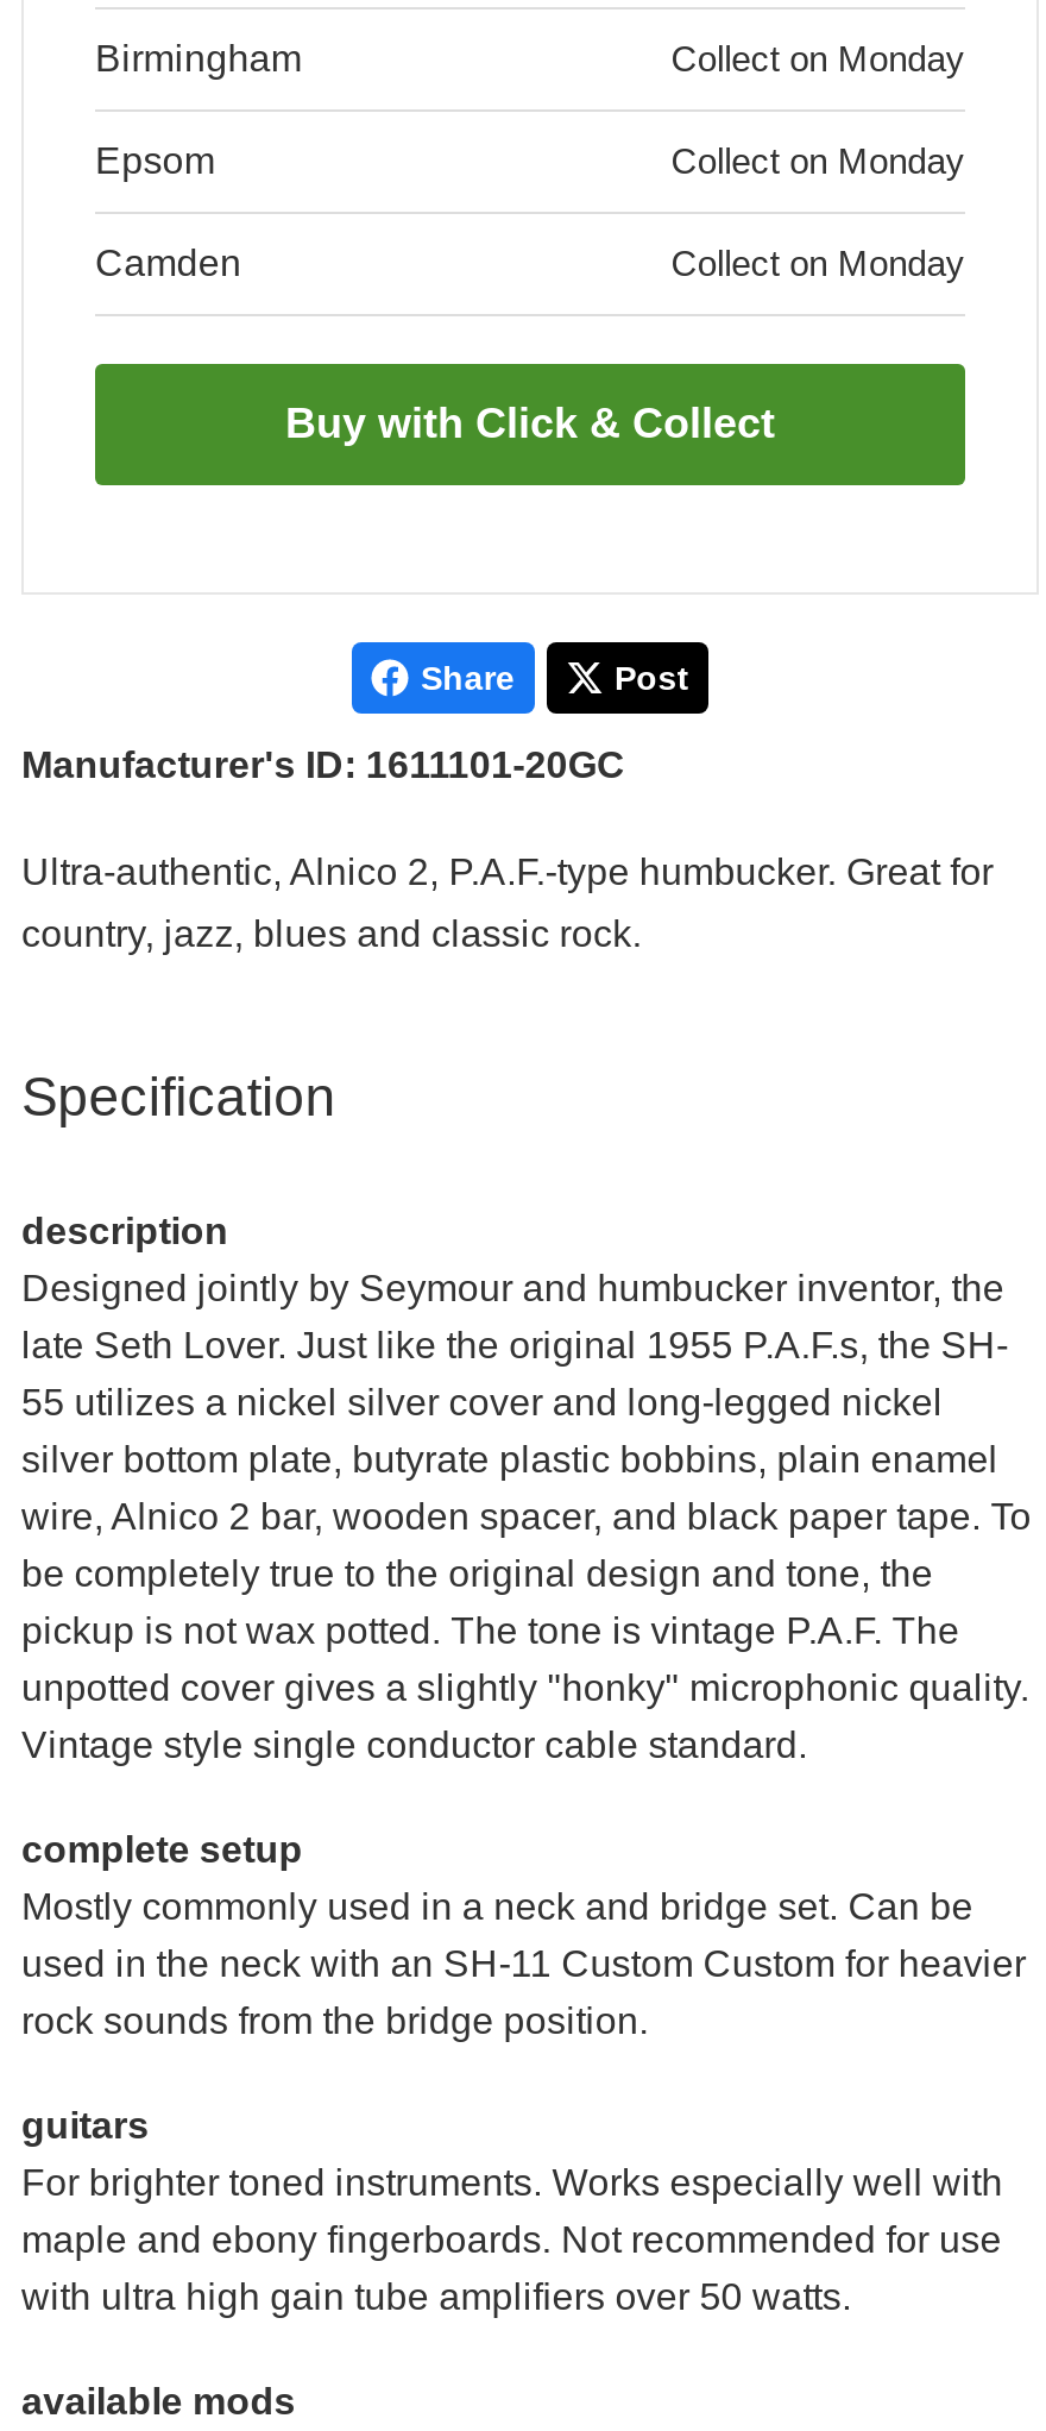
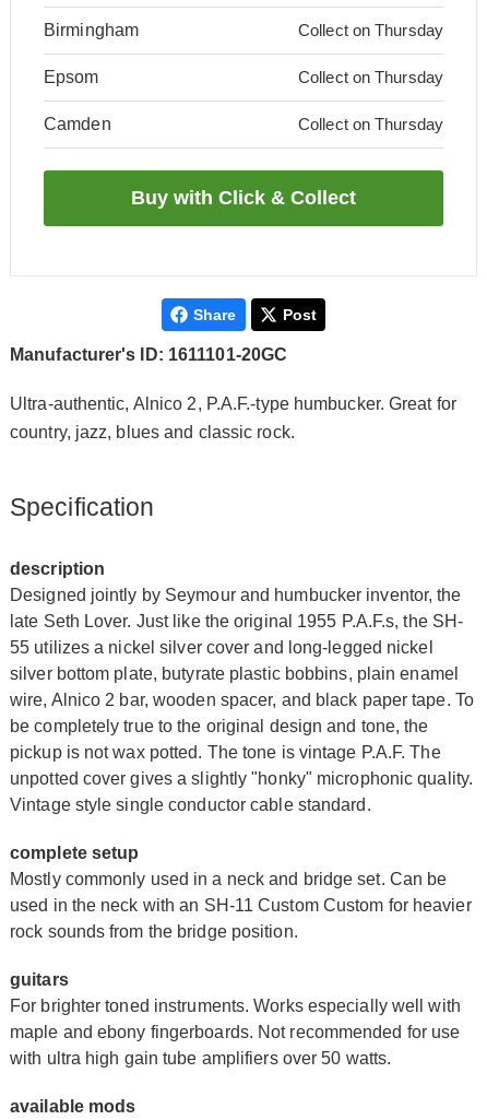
[671,38,965,78] Collect on Monday -> [298,21,443,39] Collect on Thursday
[671,140,965,181] Collect on Monday -> [298,68,443,86] Collect on Thursday
[671,243,965,283] Collect on Monday -> [298,115,443,133] Collect on Thursday

